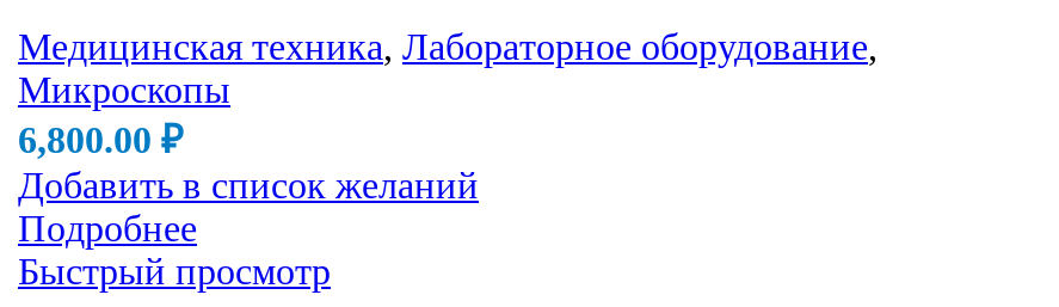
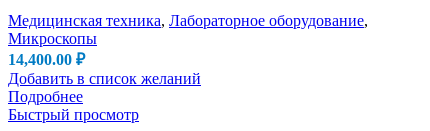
[18,118,183,159] 6,800.00 ₽ -> [8,51,85,68] 14,400.00 ₽

